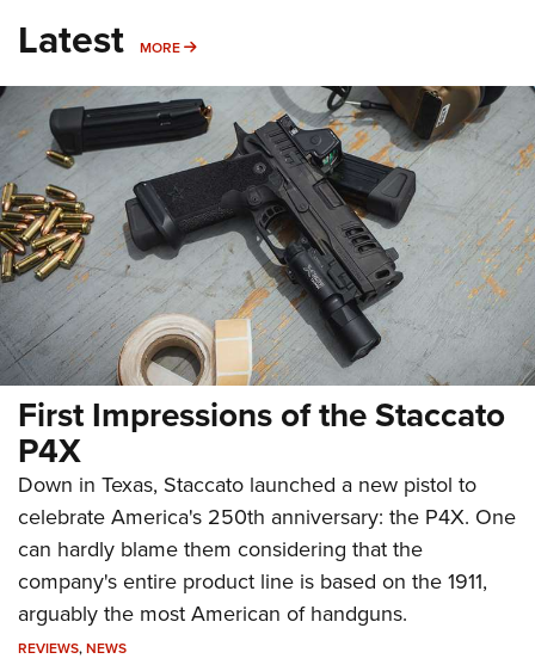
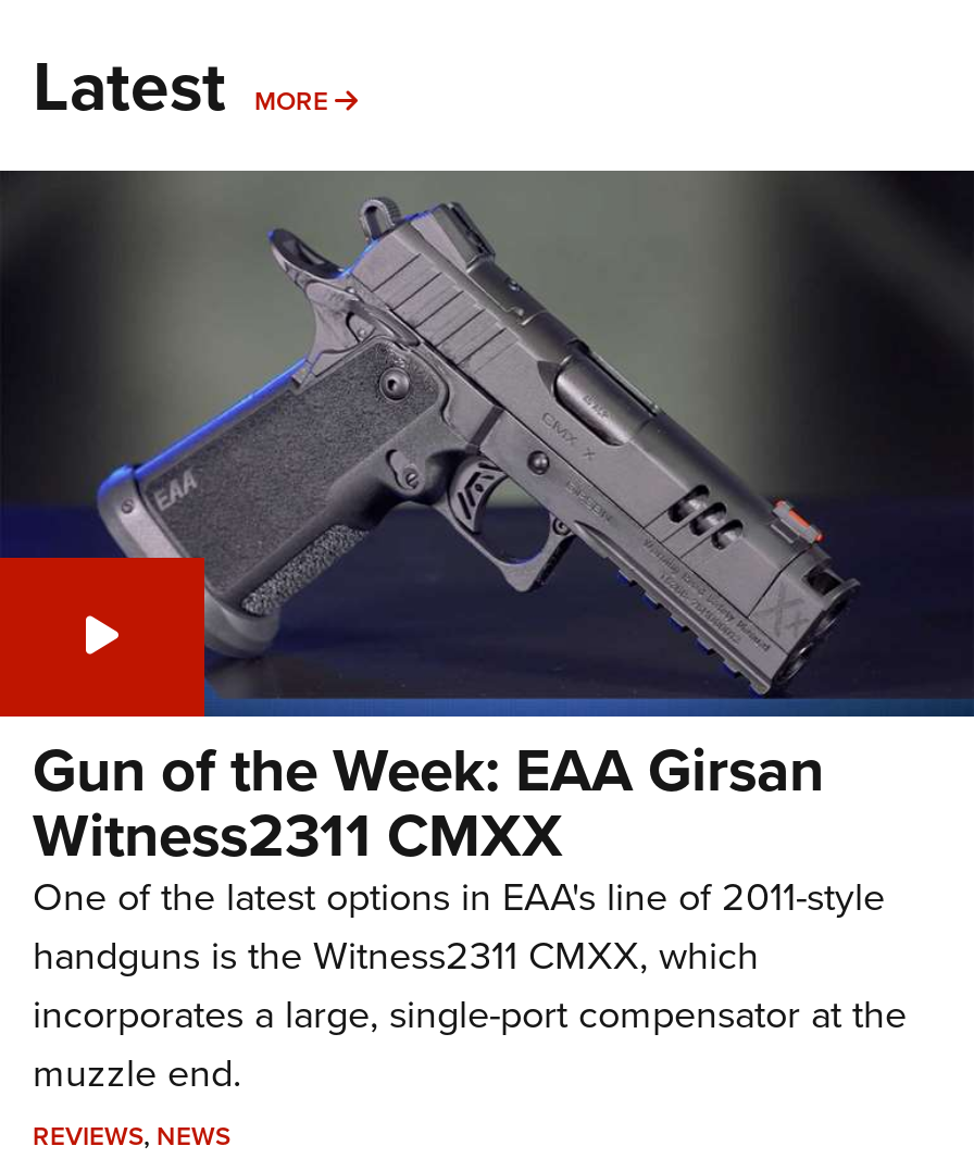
[4,85,531,629] [image] | First Impressions of the Staccato | P4X | Down in Texas, Staccato launched a new pistol to | celebrate America's 250th anniversary: the P4X. One | can hardly blame them considering that the | company's entire product line is based on the 1911, | arguably the most American of handguns. -> [7,171,967,1101] [image] | Gun of the Week: EAA Girsan | Witness2311 CMXX | One of the latest options in EAA's line of 2011-style | handguns is the Witness2311 CMXX, which | incorporates a large, single-port compensator at the | muzzle end.

